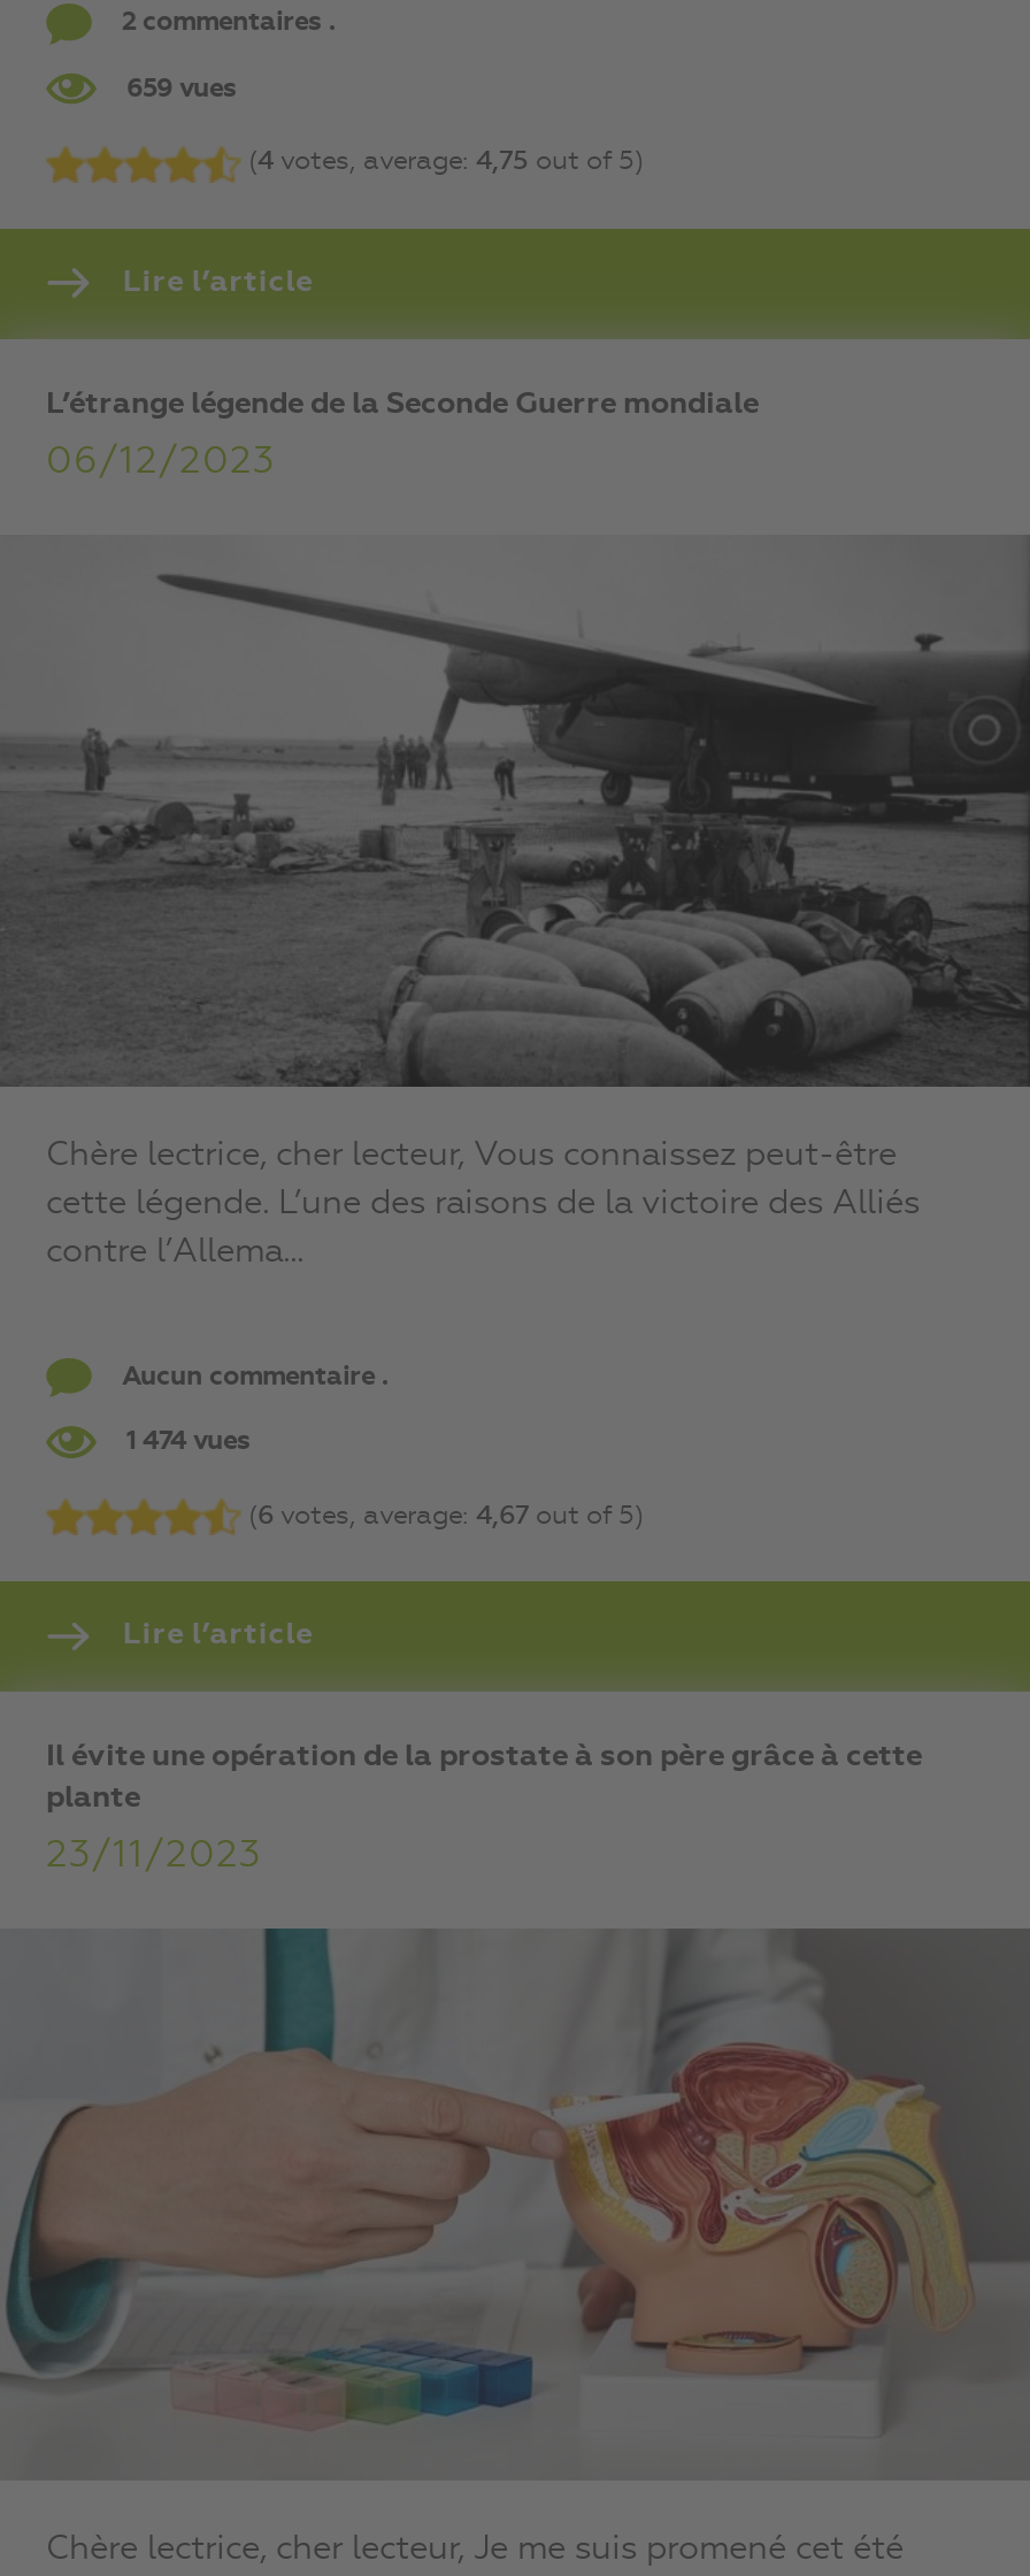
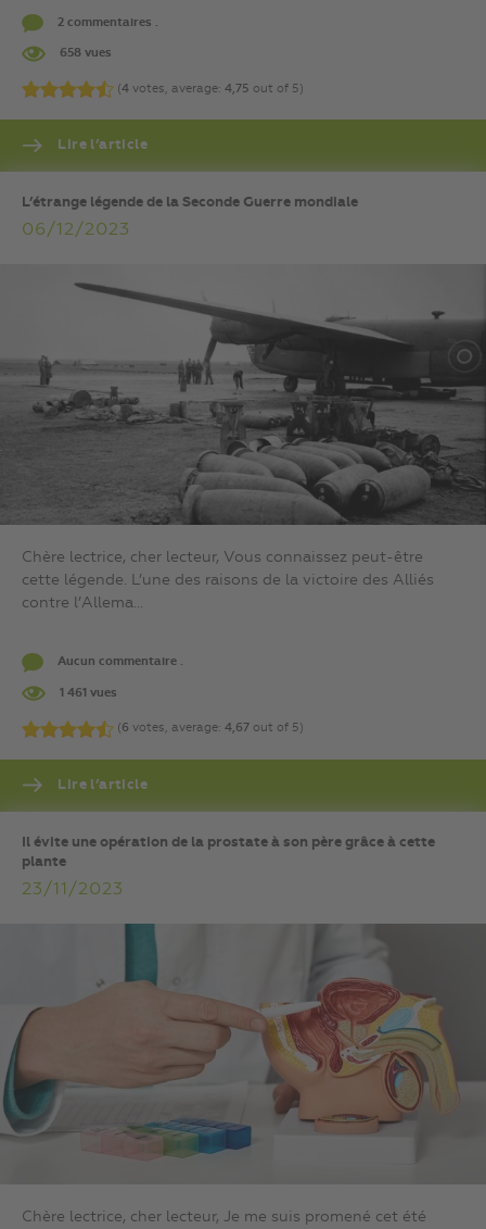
[120,75,237,102] 659 vues -> [56,47,112,60] 658 vues
[120,1428,251,1455] 1 474 vues -> [56,687,117,700] 1 461 vues

